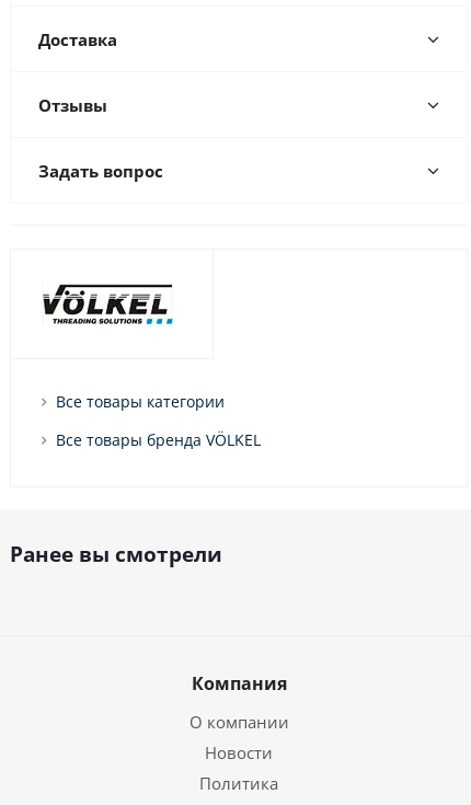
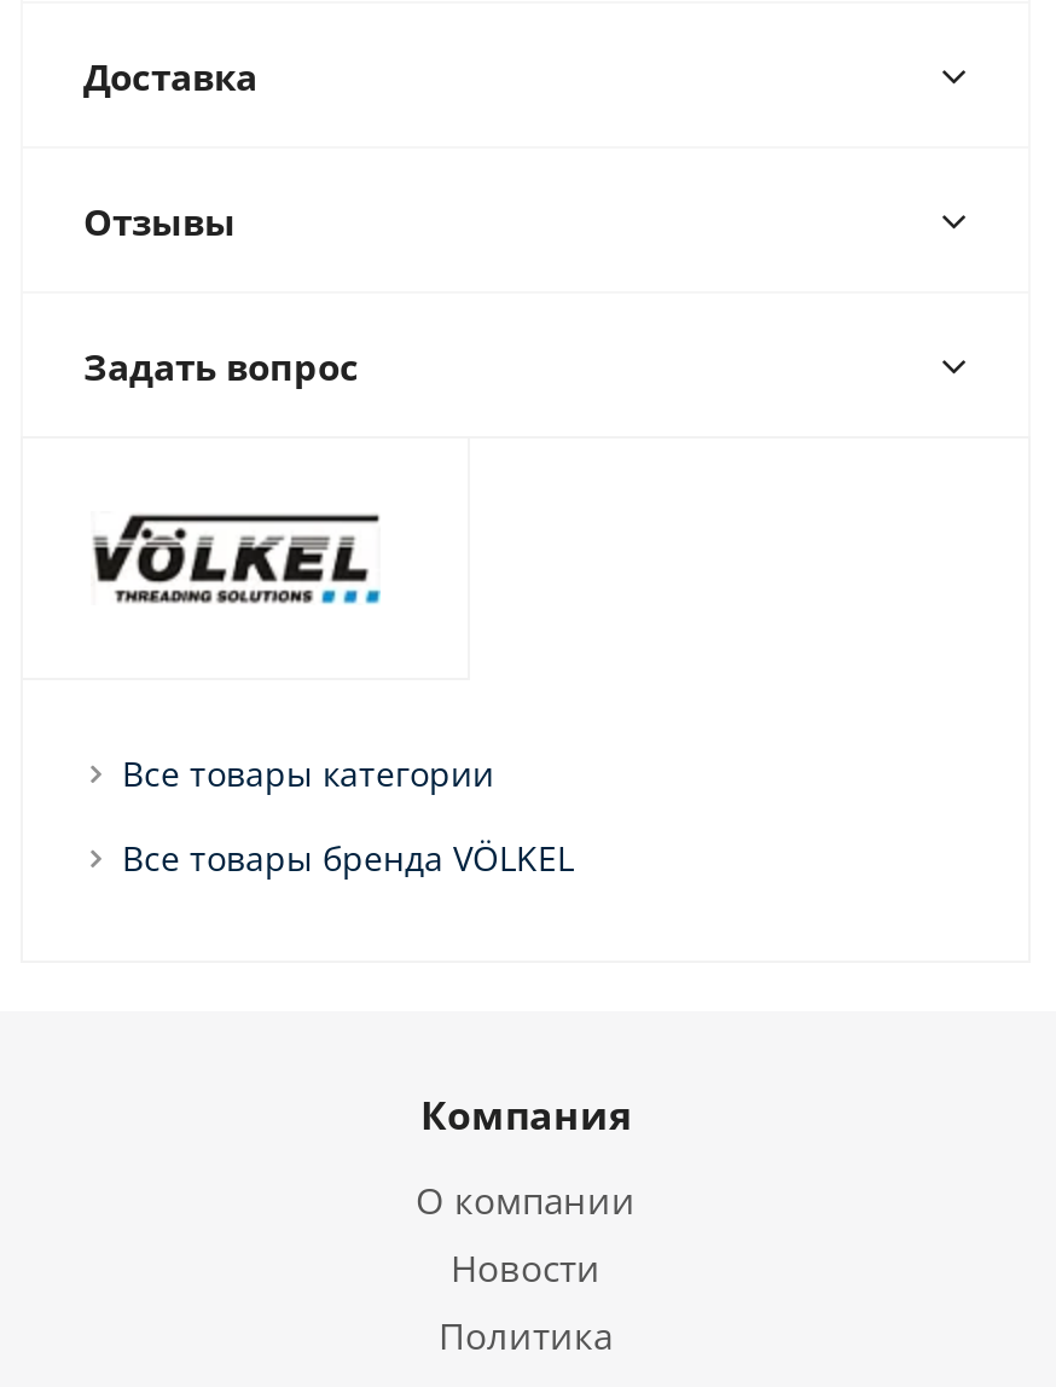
[10,540,222,568] Ранее вы смотрели -> none

